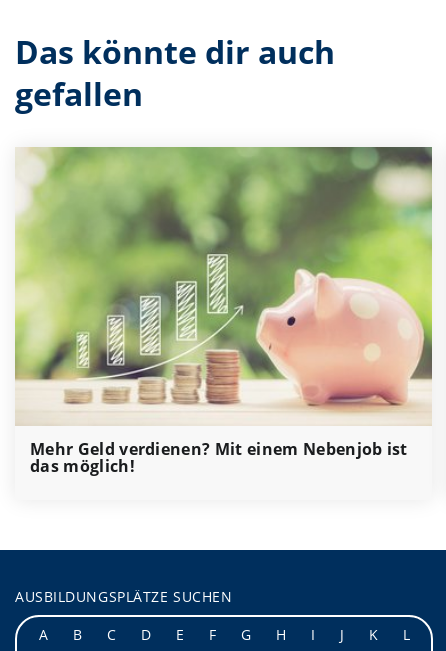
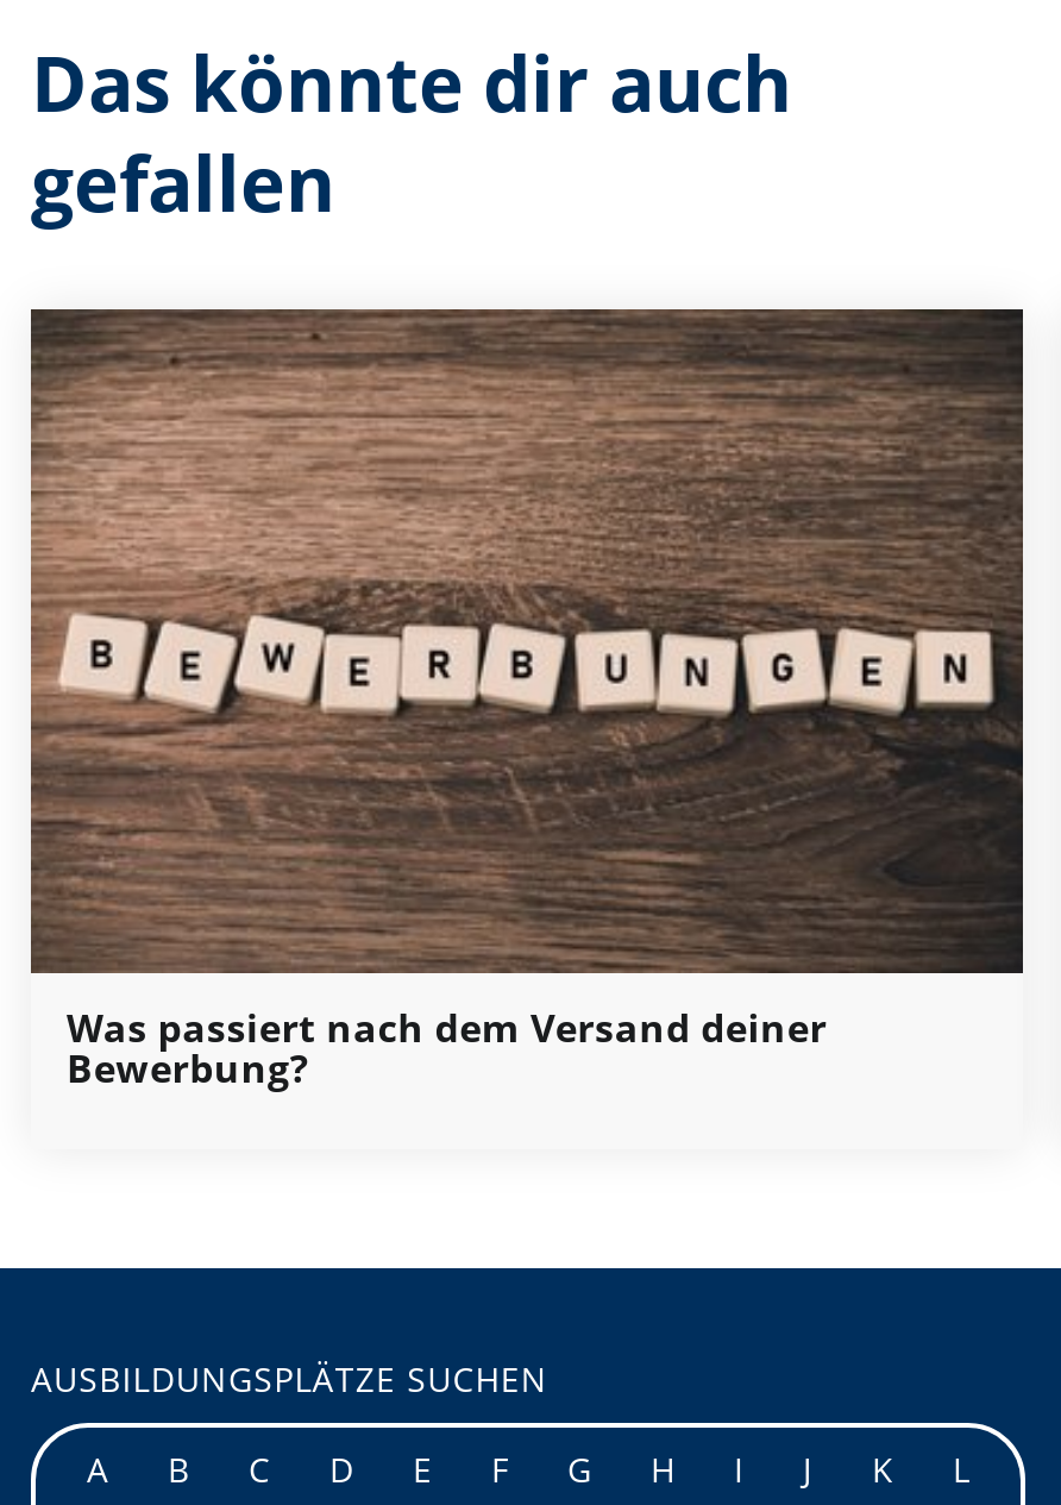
[14,146,433,477] [image] | Mehr Geld verdienen? Mit einem Nebenjob ist | das möglich! -> [29,307,1025,1095] [image] | Was passiert nach dem Versand deiner | Bewerbung?

